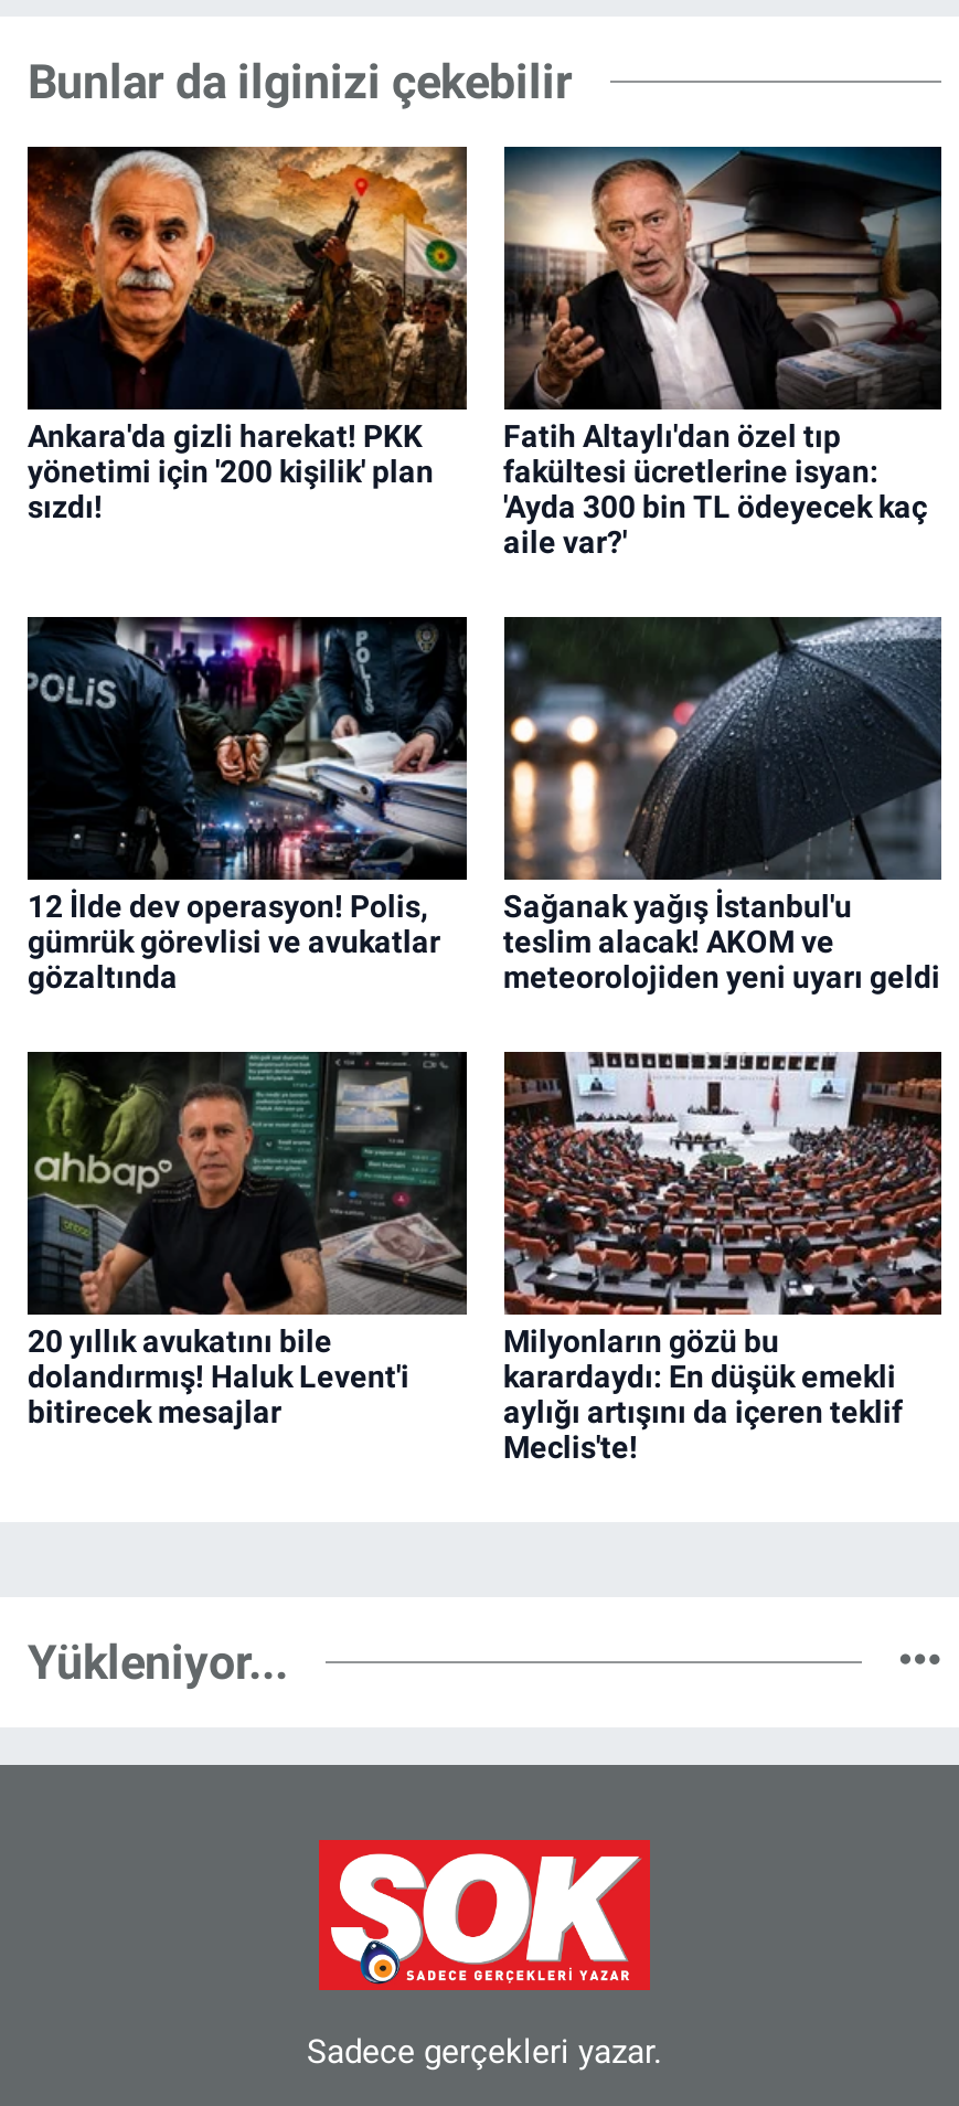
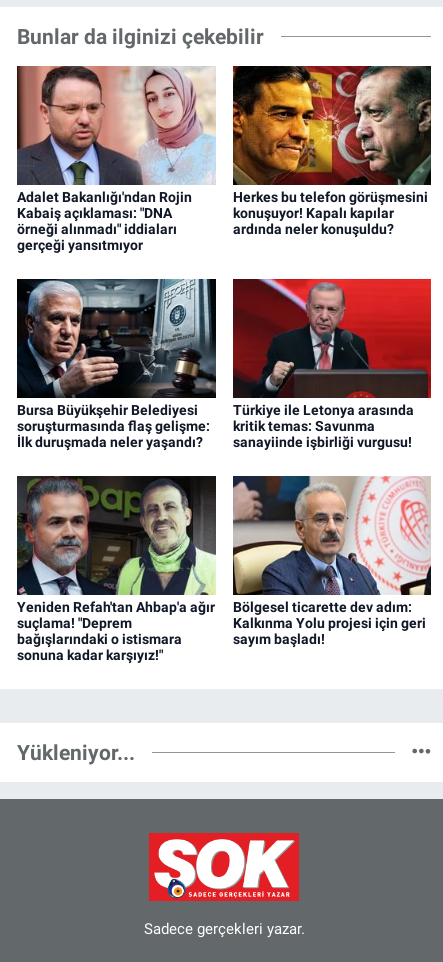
[25,145,469,525] [image] | Ankara'da gizli harekat! PKK | yönetimi için '200 kişilik' plan | sızdı! -> [16,65,216,253] [image] | Adalet Bakanlığı'ndan Rojin | Kabaiş açıklaması: "DNA | örneği alınmadı" iddiaları | gerçeği yansıtmıyor
[502,145,944,561] [image] | Fatih Altaylı'dan özel tıp | fakültesi ücretlerine isyan: | 'Ayda 300 bin TL ödeyecek kaç | aile var?' -> [232,65,432,237] [image] | Herkes bu telefon görüşmesini | konuşuyor! Kapalı kapılar | ardında neler konuşuldu?
[28,615,467,995] [image] | 12 İlde dev operasyon! Polis, | gümrük görevlisi ve avukatlar | gözaltında -> [17,278,216,450] [image] | Bursa Büyükşehir Belediyesi | soruşturmasında flaş gelişme: | İlk duruşmada neler yaşandı?
[503,615,944,995] [image] | Sağanak yağış İstanbul'u | teslim alacak! AKOM ve | meteorolojiden yeni uyarı geldi -> [232,278,432,450] [image] | Türkiye ile Letonya arasında | kritik temas: Savunma | sanayiinde işbirliği vurgusu!
[28,1052,469,1430] [image] | 20 yıllık avukatını bile | dolandırmış! Haluk Levent'i | bitirecek mesajlar -> [17,476,216,663] [image] | Yeniden Refah'tan Ahbap'a ağır | suçlama! "Deprem | bağışlarındaki o istismara | sonuna kadar karşıyız!"
[502,1050,944,1465] [image] | Milyonların gözü bu | karardaydı: En düşük emekli | aylığı artışını da içeren teklif | Meclis'te! -> [232,475,432,647] [image] | Bölgesel ticarette dev adım: | Kalkınma Yolu projesi için geri | sayım başladı!

